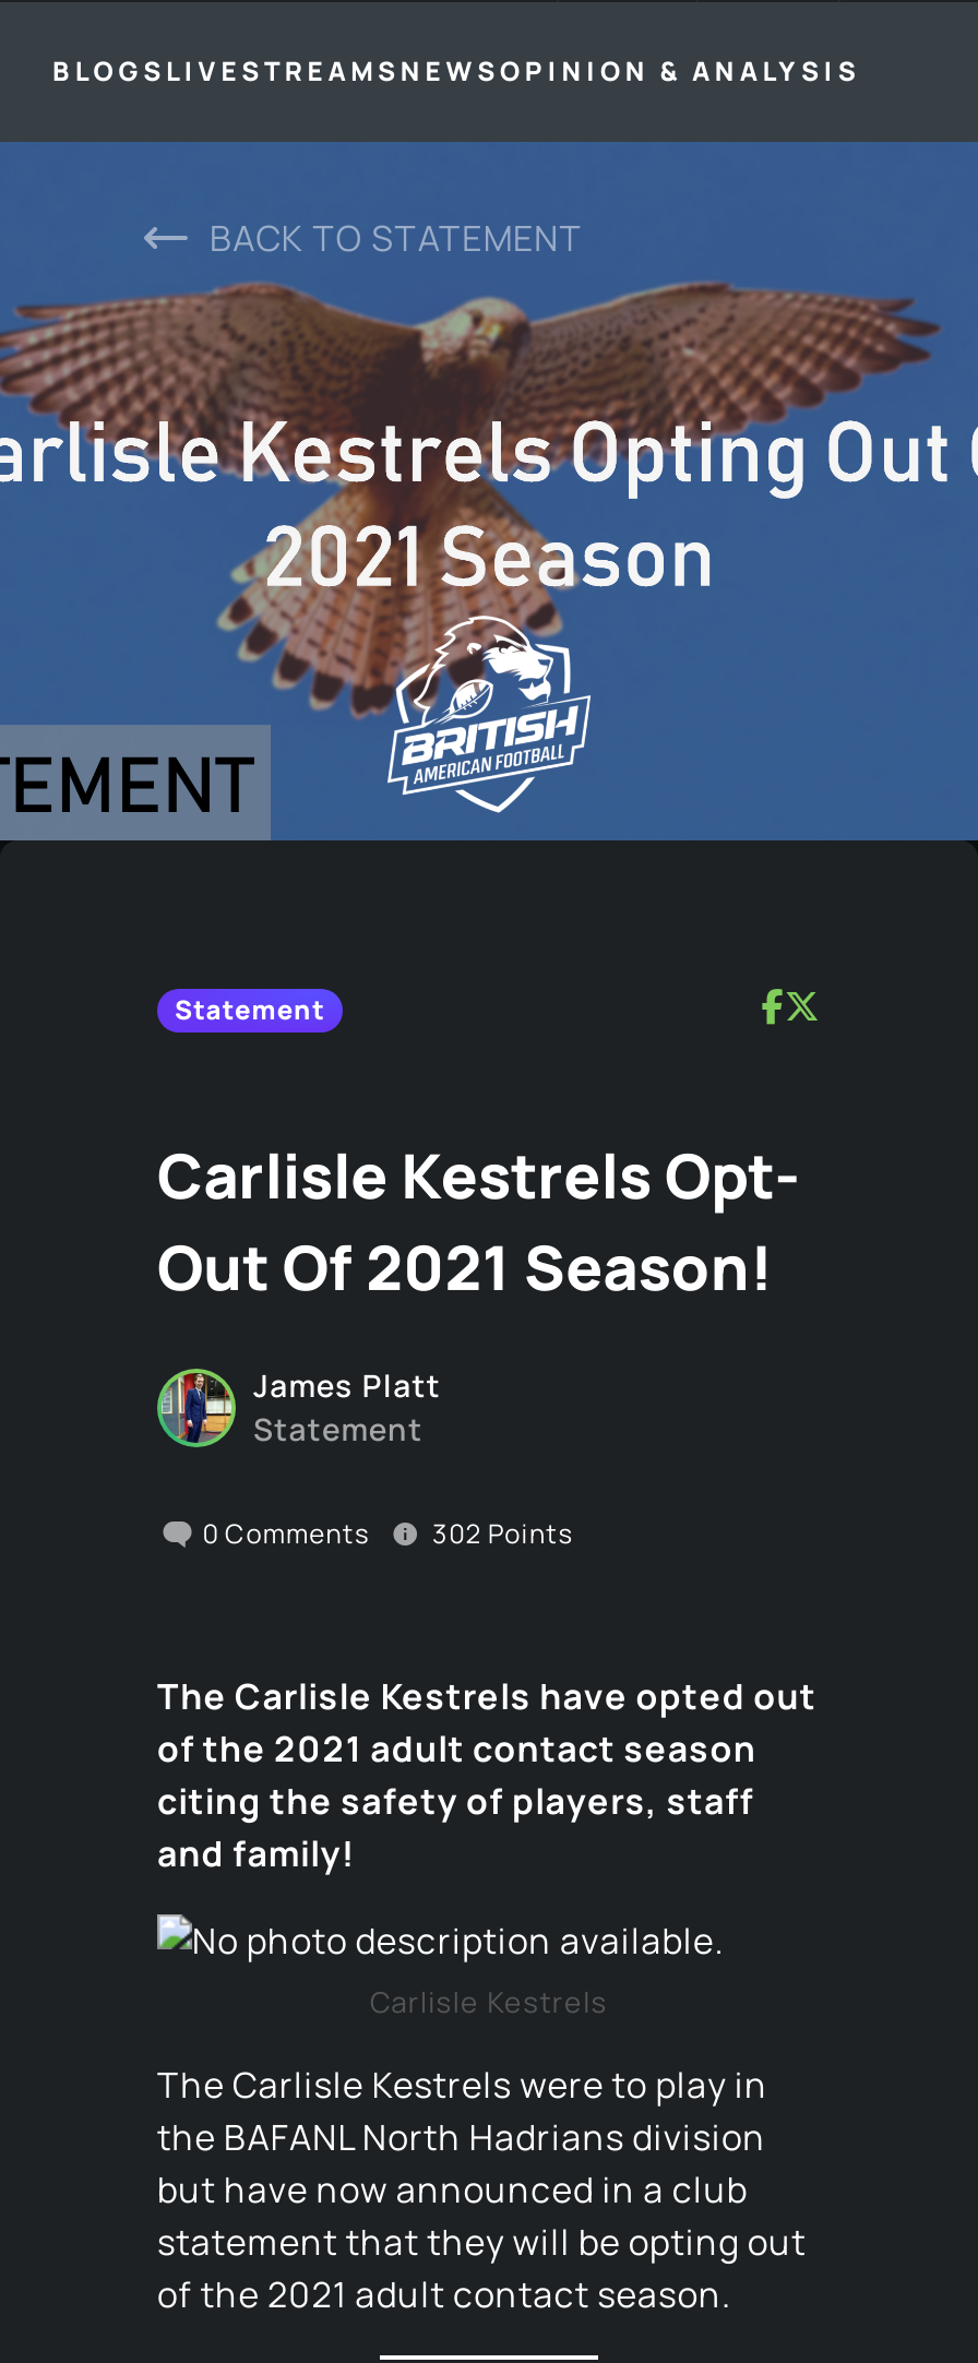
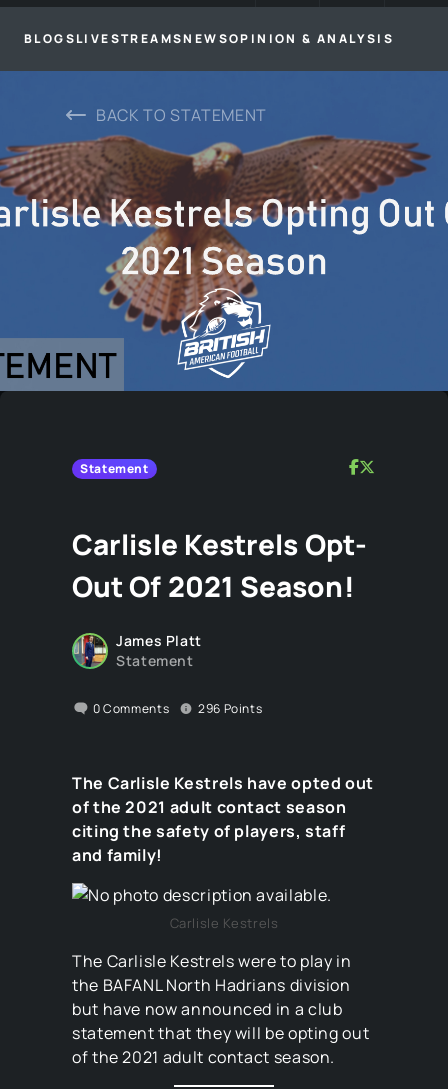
[203,1515,573,1552] 0 Comments 302 Points -> [93,700,262,717] 0 Comments 296 Points

